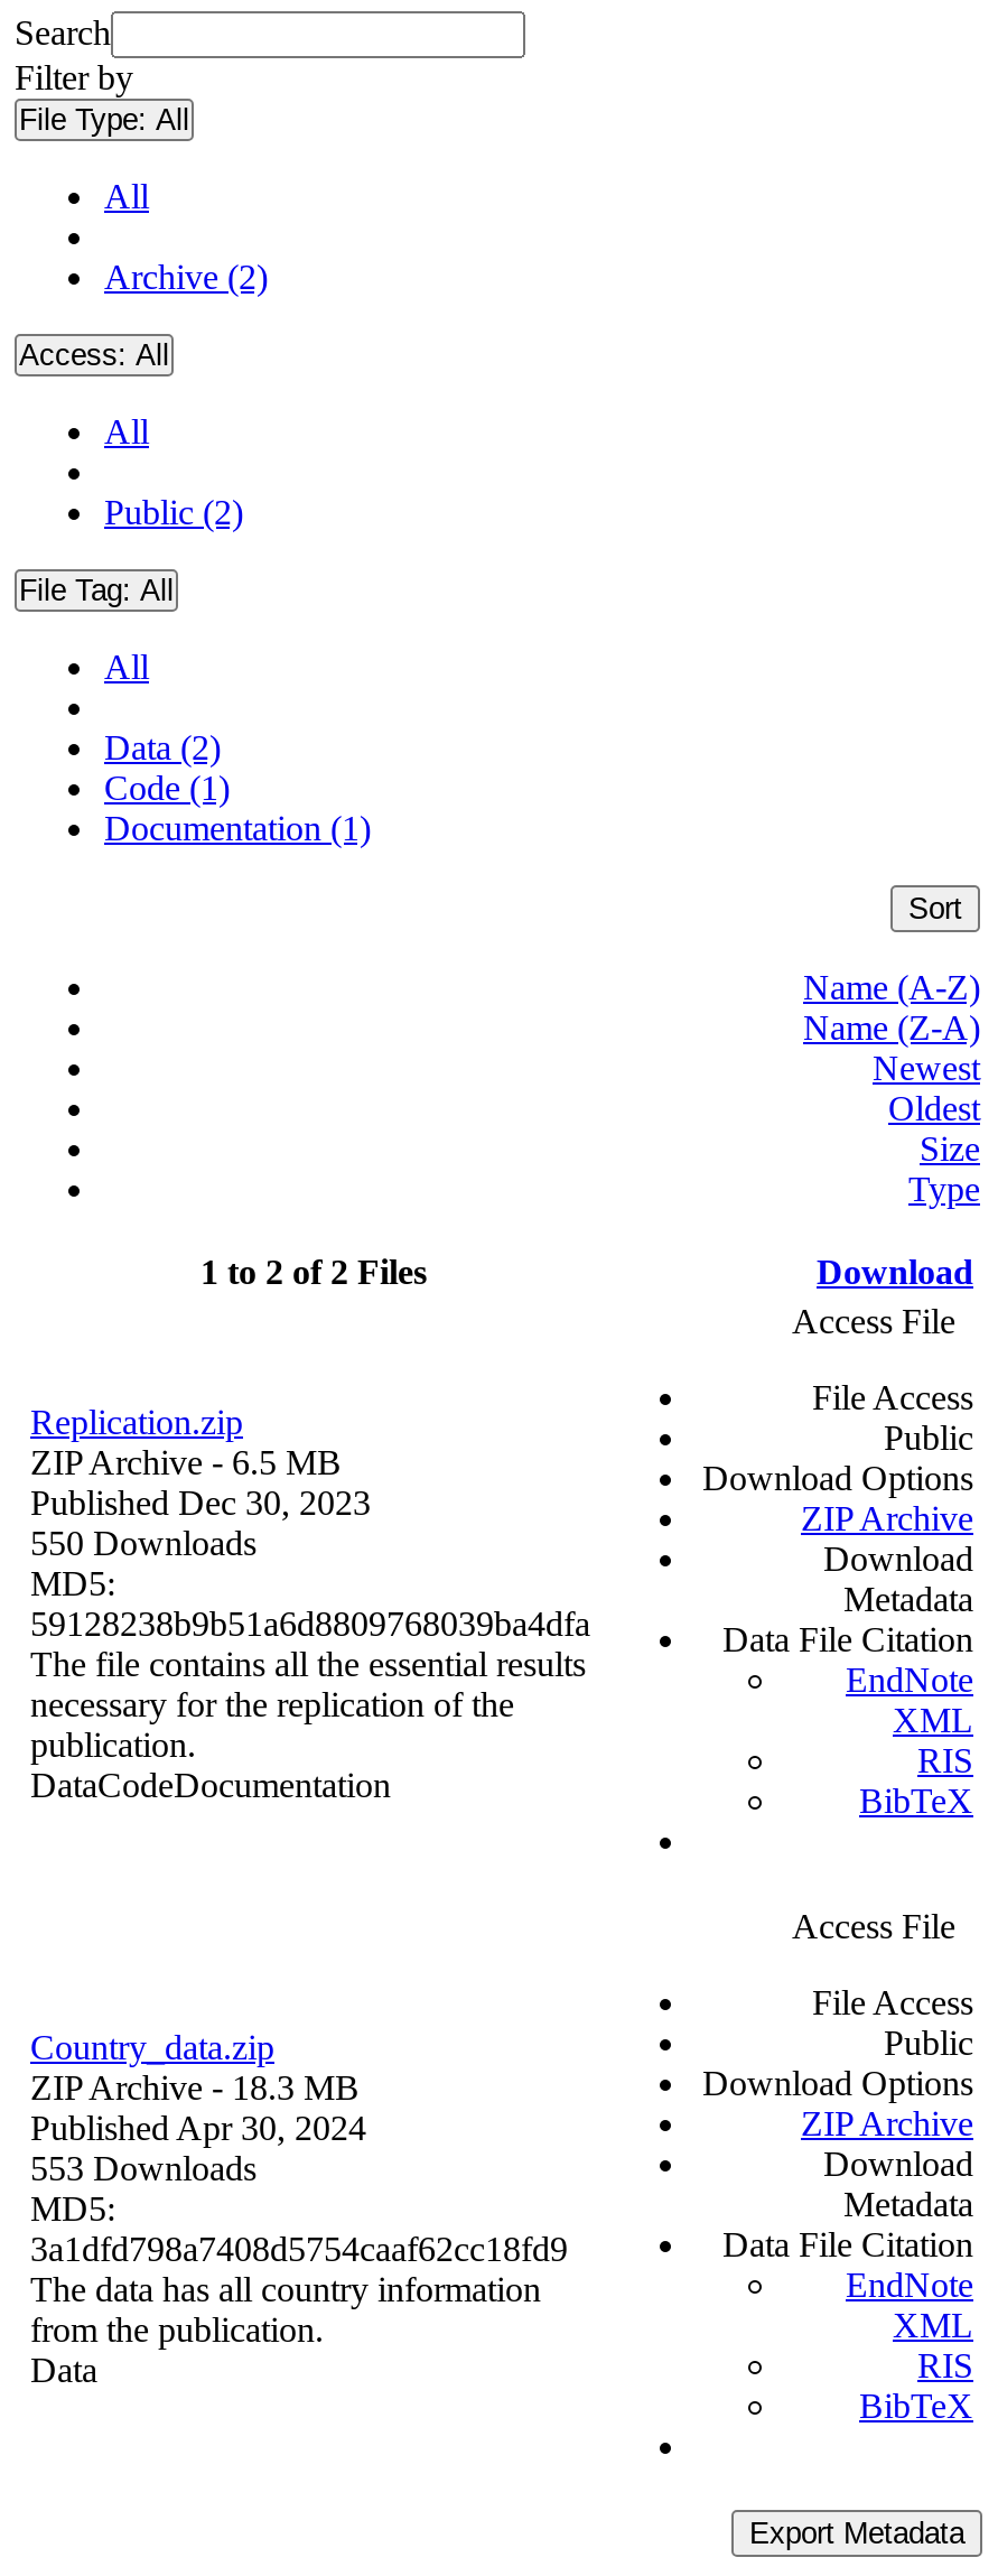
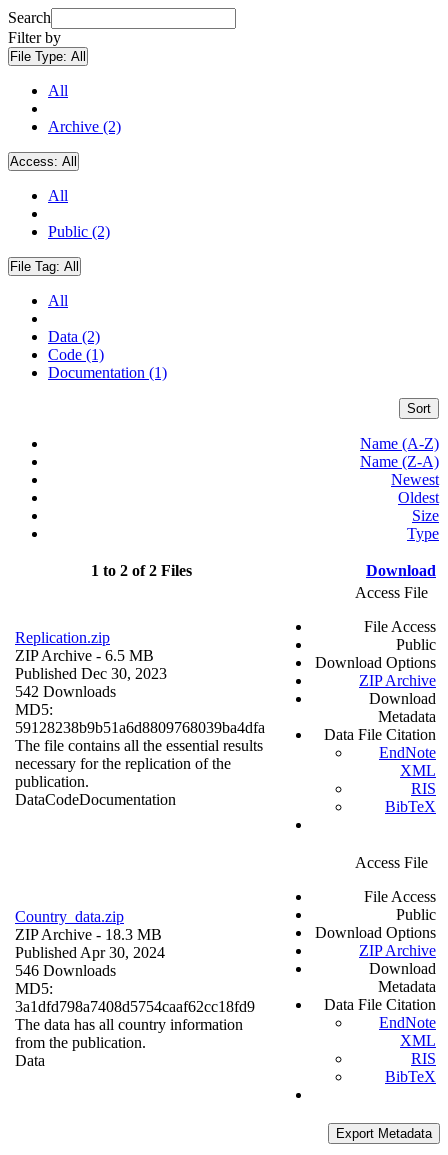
[30,1525,257,1563] 550 Downloads -> [15,683,116,700] 542 Downloads
[30,2150,257,2188] 553 Downloads -> [15,962,116,979] 546 Downloads

